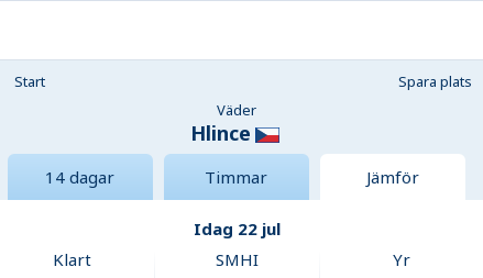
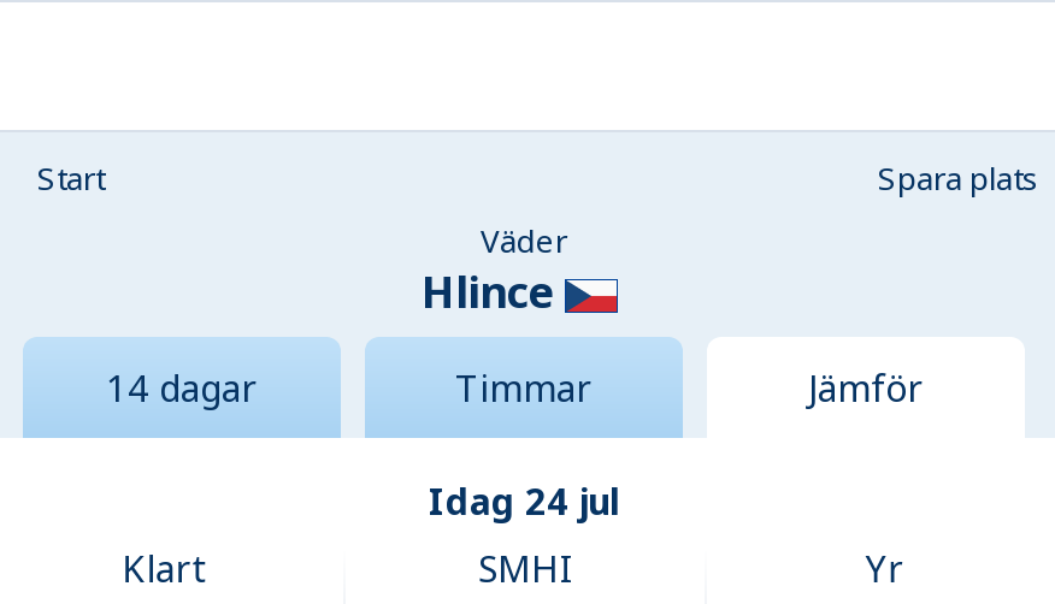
[193,218,280,240] Idag 22 jul -> [429,477,619,526] Idag 24 jul

